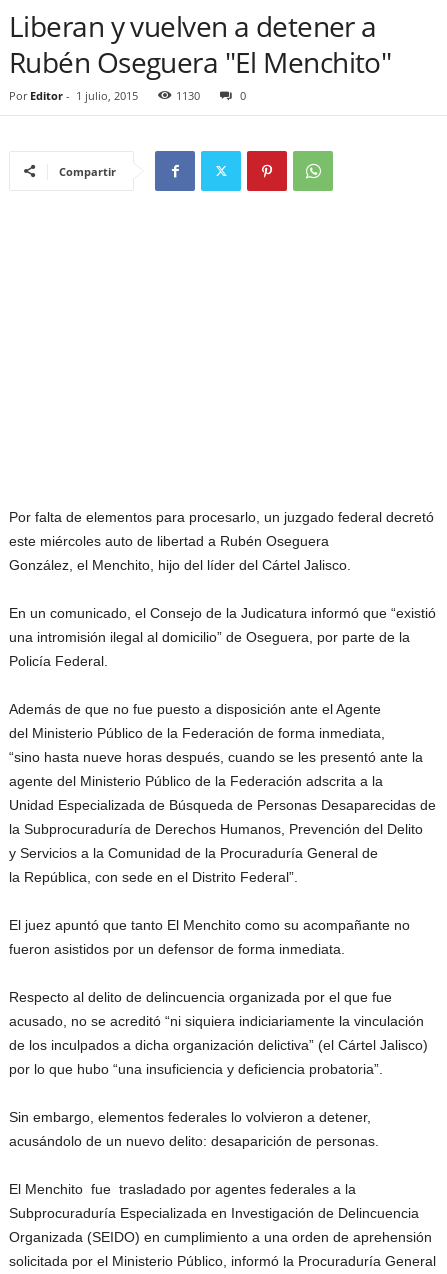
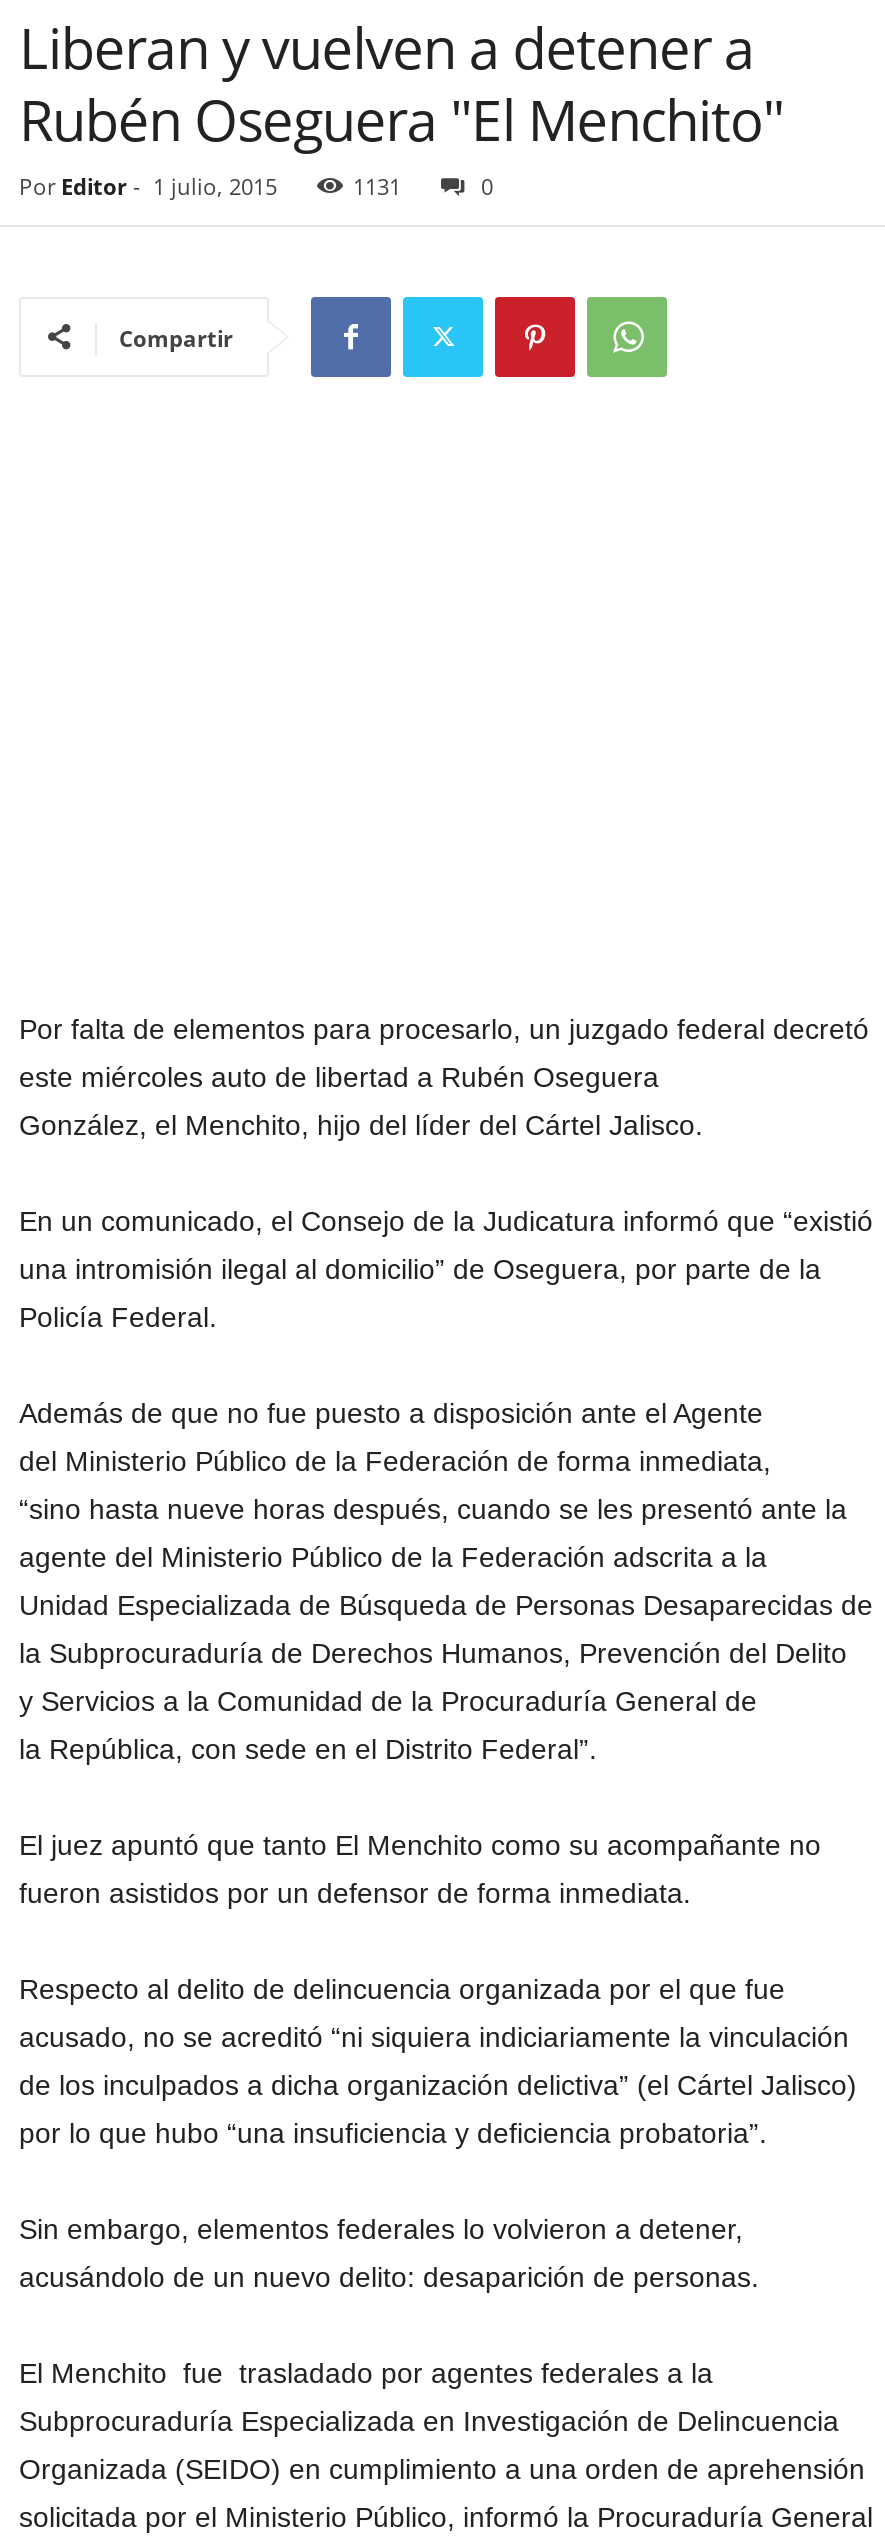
[176,88,200,103] 1130 -> [353,171,401,201] 1131

